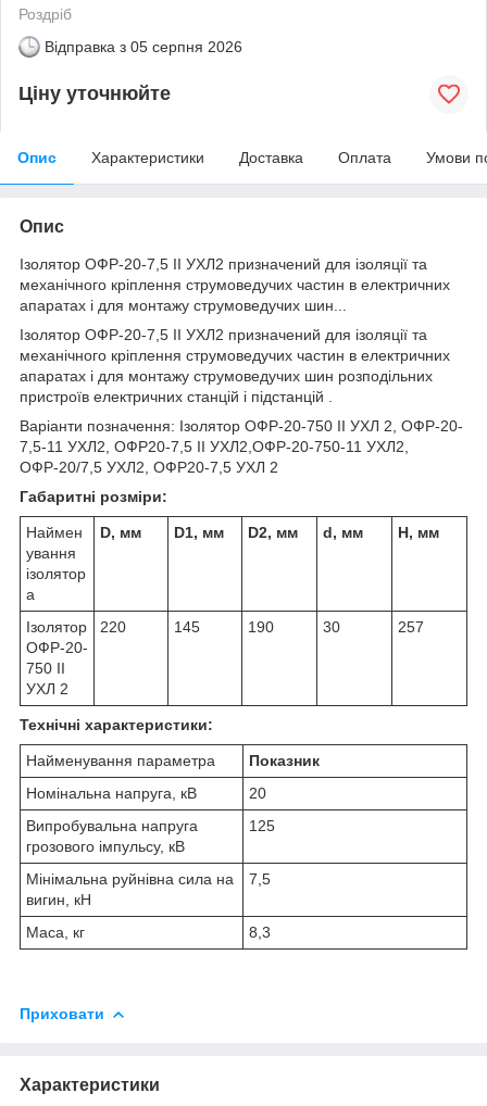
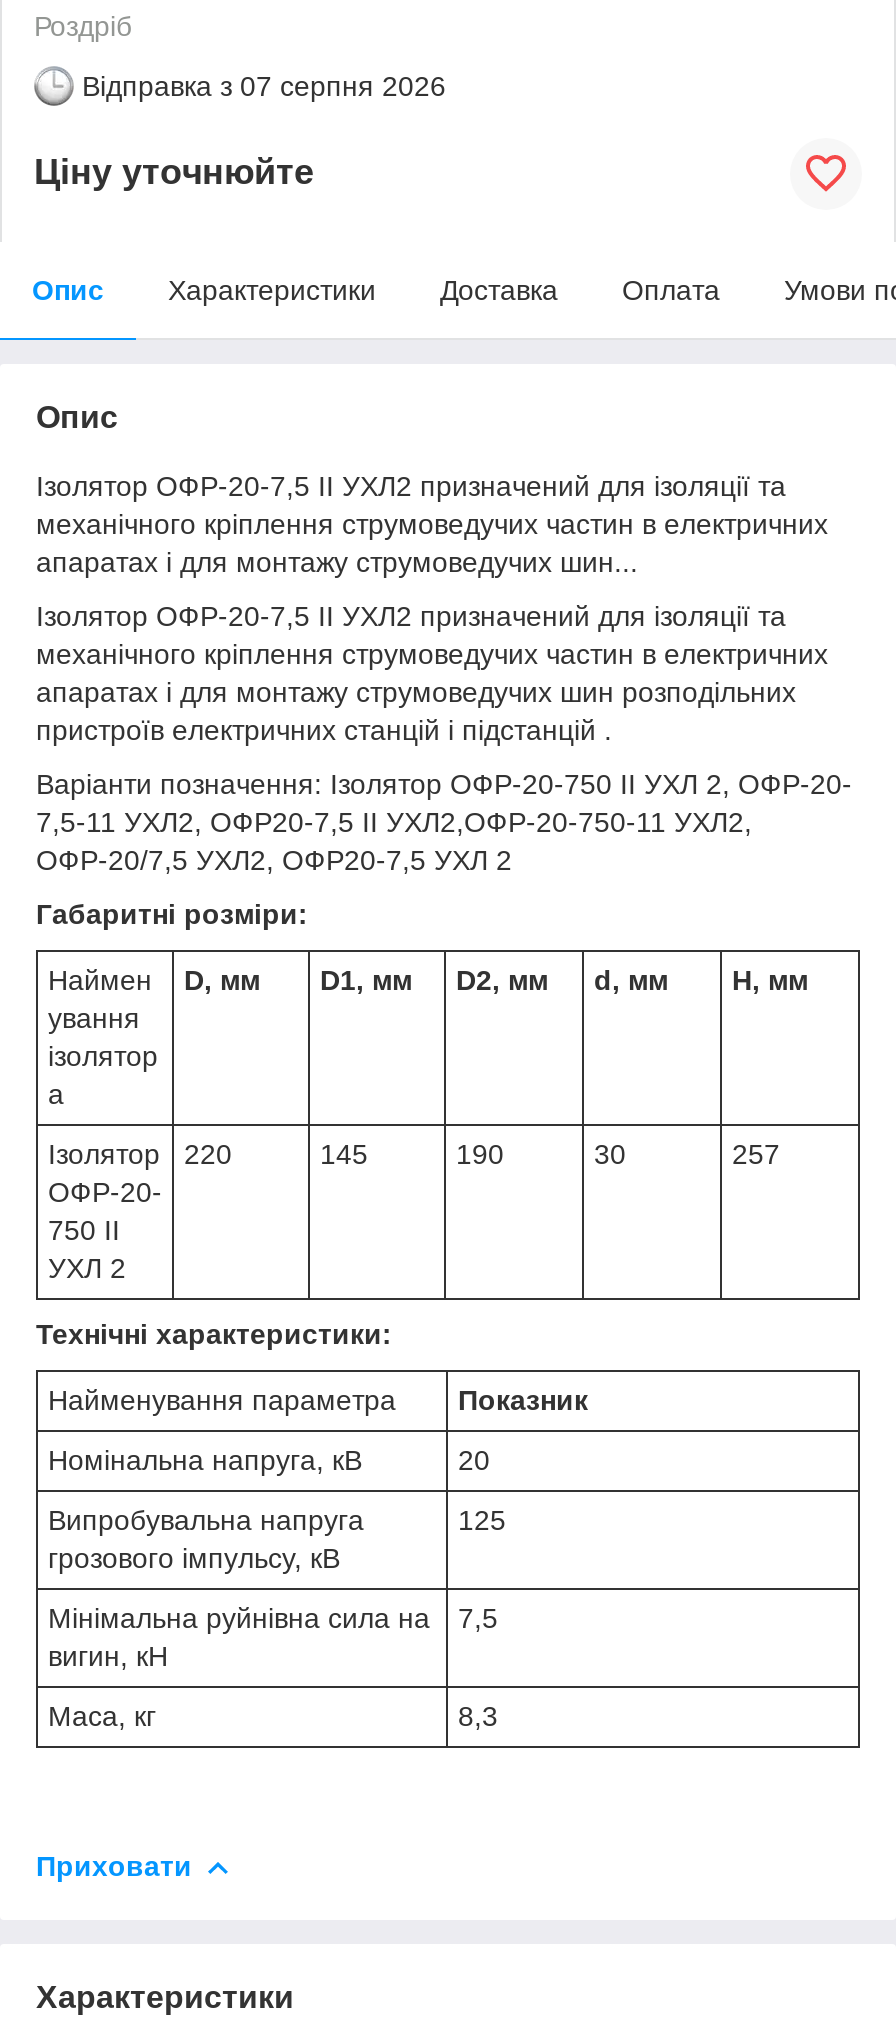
[45,38,242,55] Відправка з 05 серпня 2026 -> [82,70,446,102] Відправка з 07 серпня 2026

